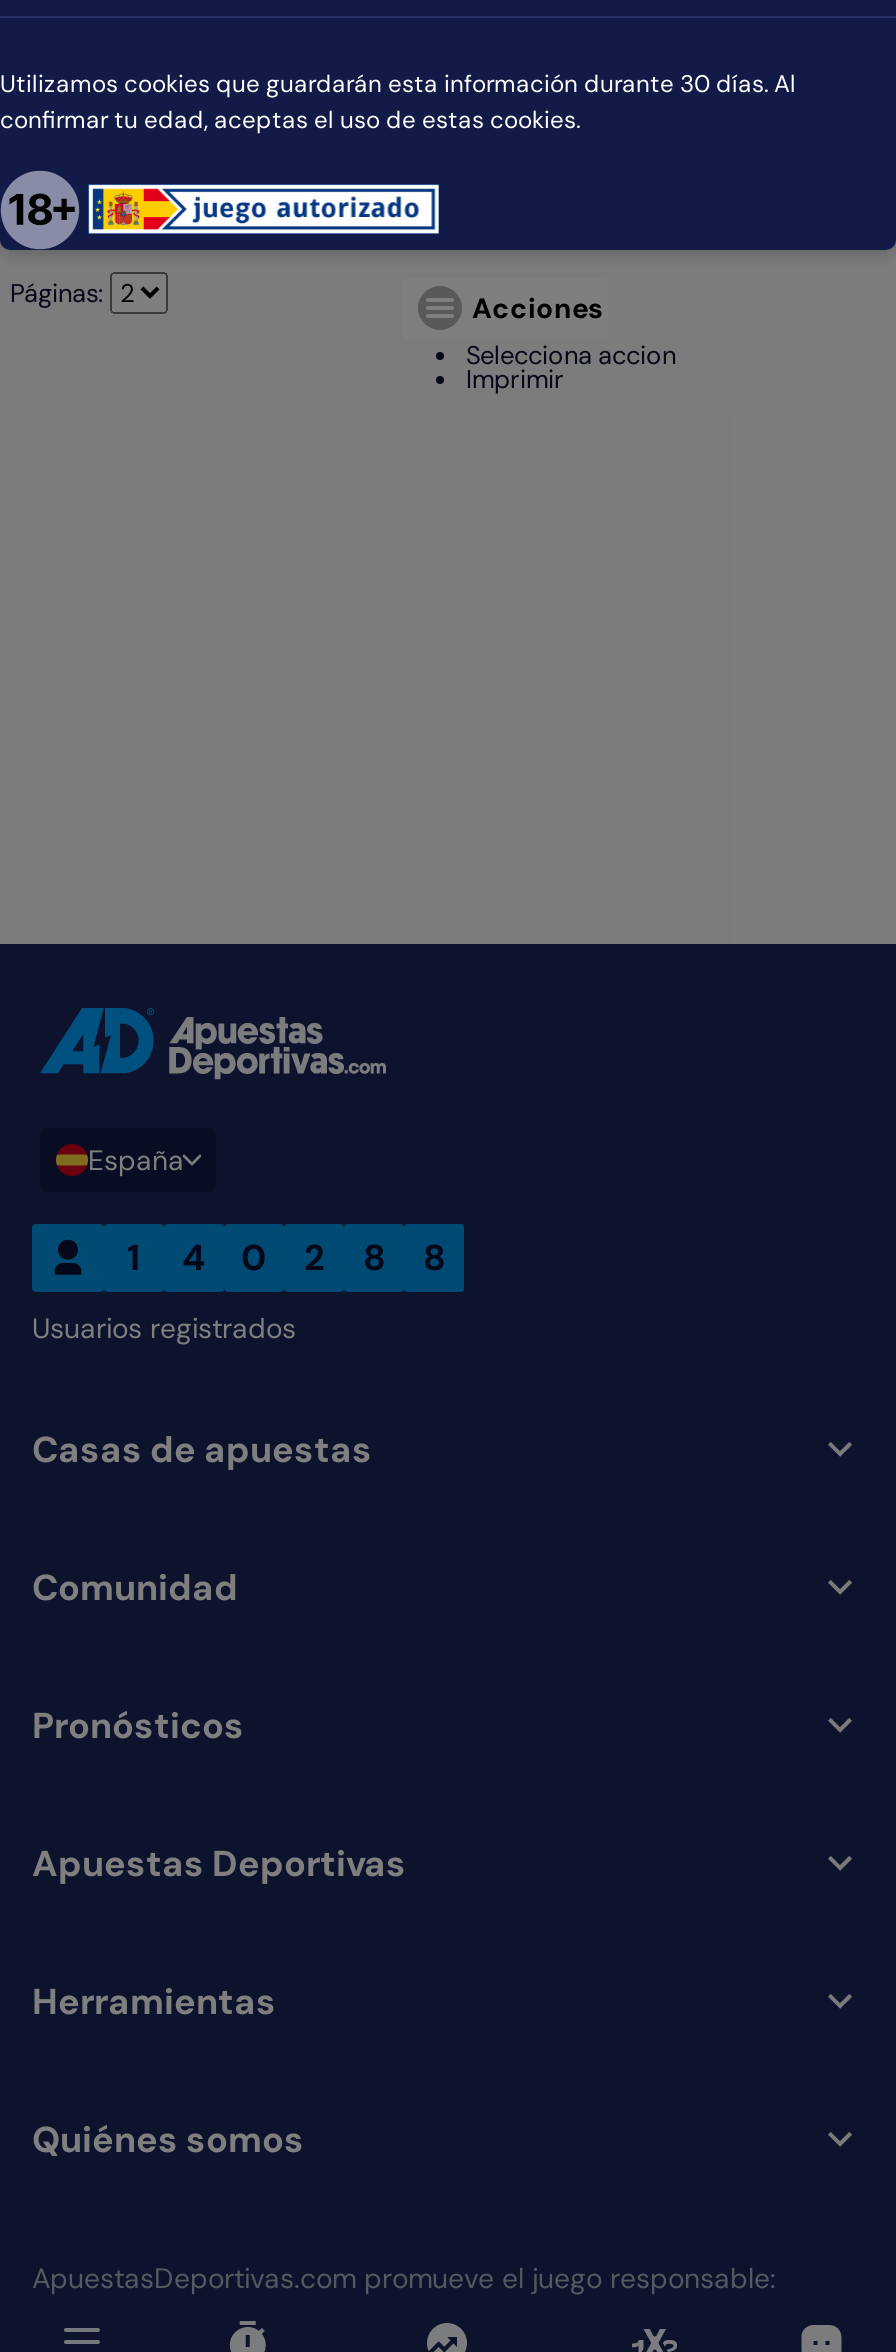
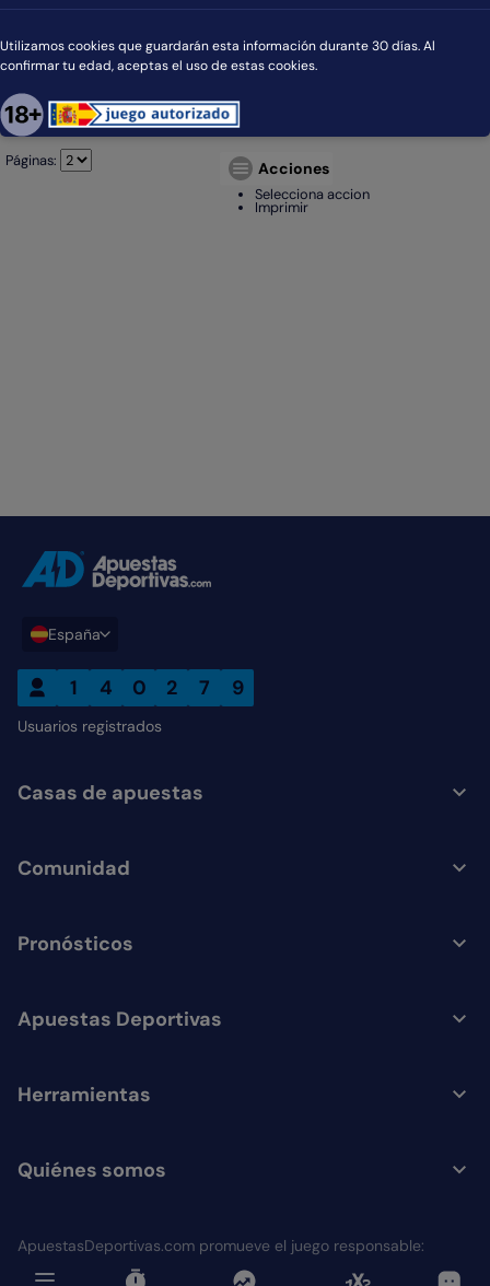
[363,1233,385,1281] 8 -> [199,674,210,700] 7
[423,1233,445,1281] 8 -> [231,674,243,700] 9

